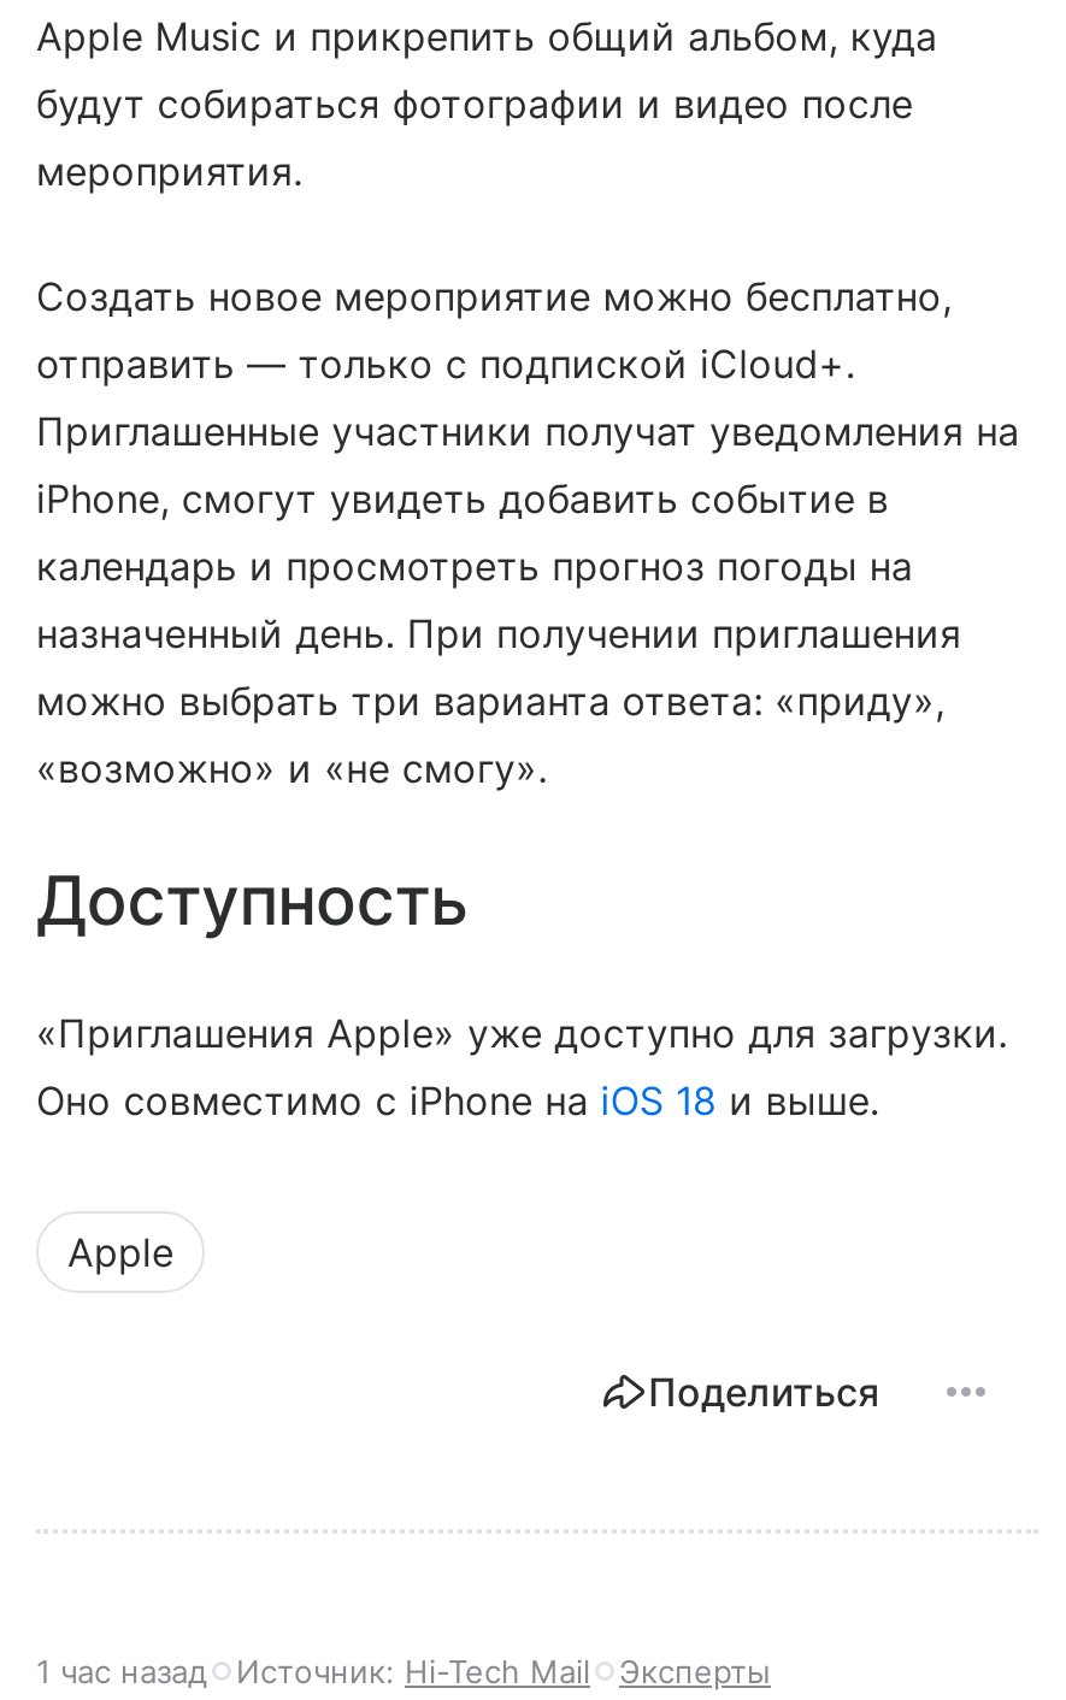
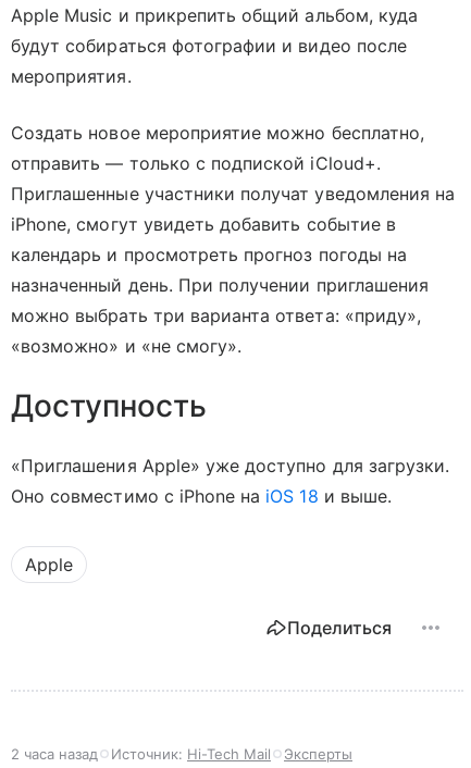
[36,1650,771,1689] 1 час назад Источник: Hi-Tech Mail Эксперты -> [11,746,352,763] 2 часа назад Источник: Hi-Tech Mail Эксперты

